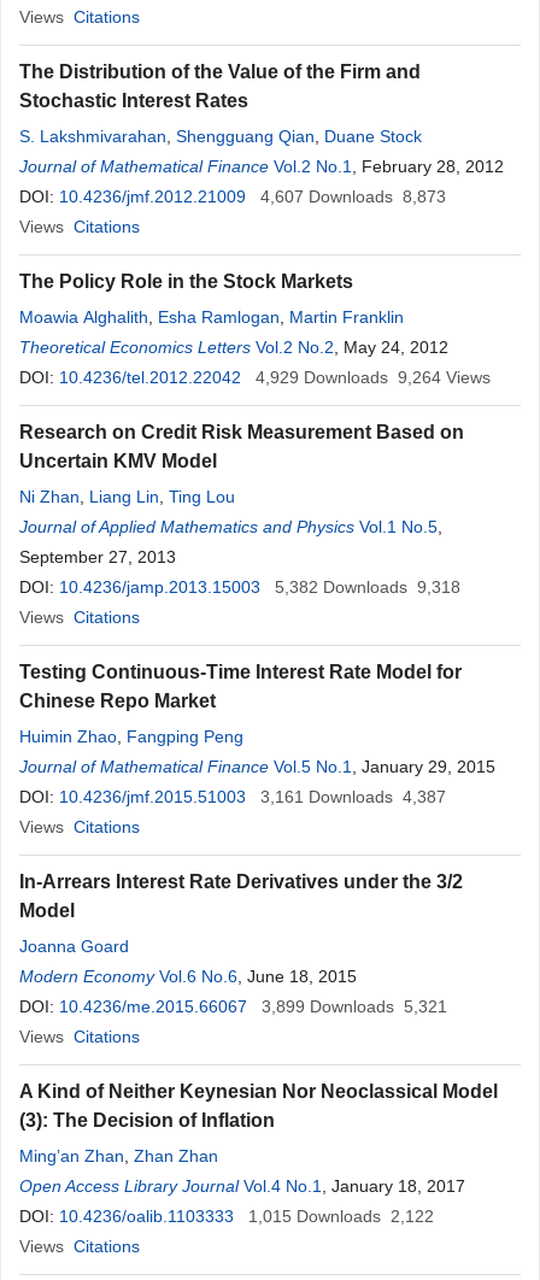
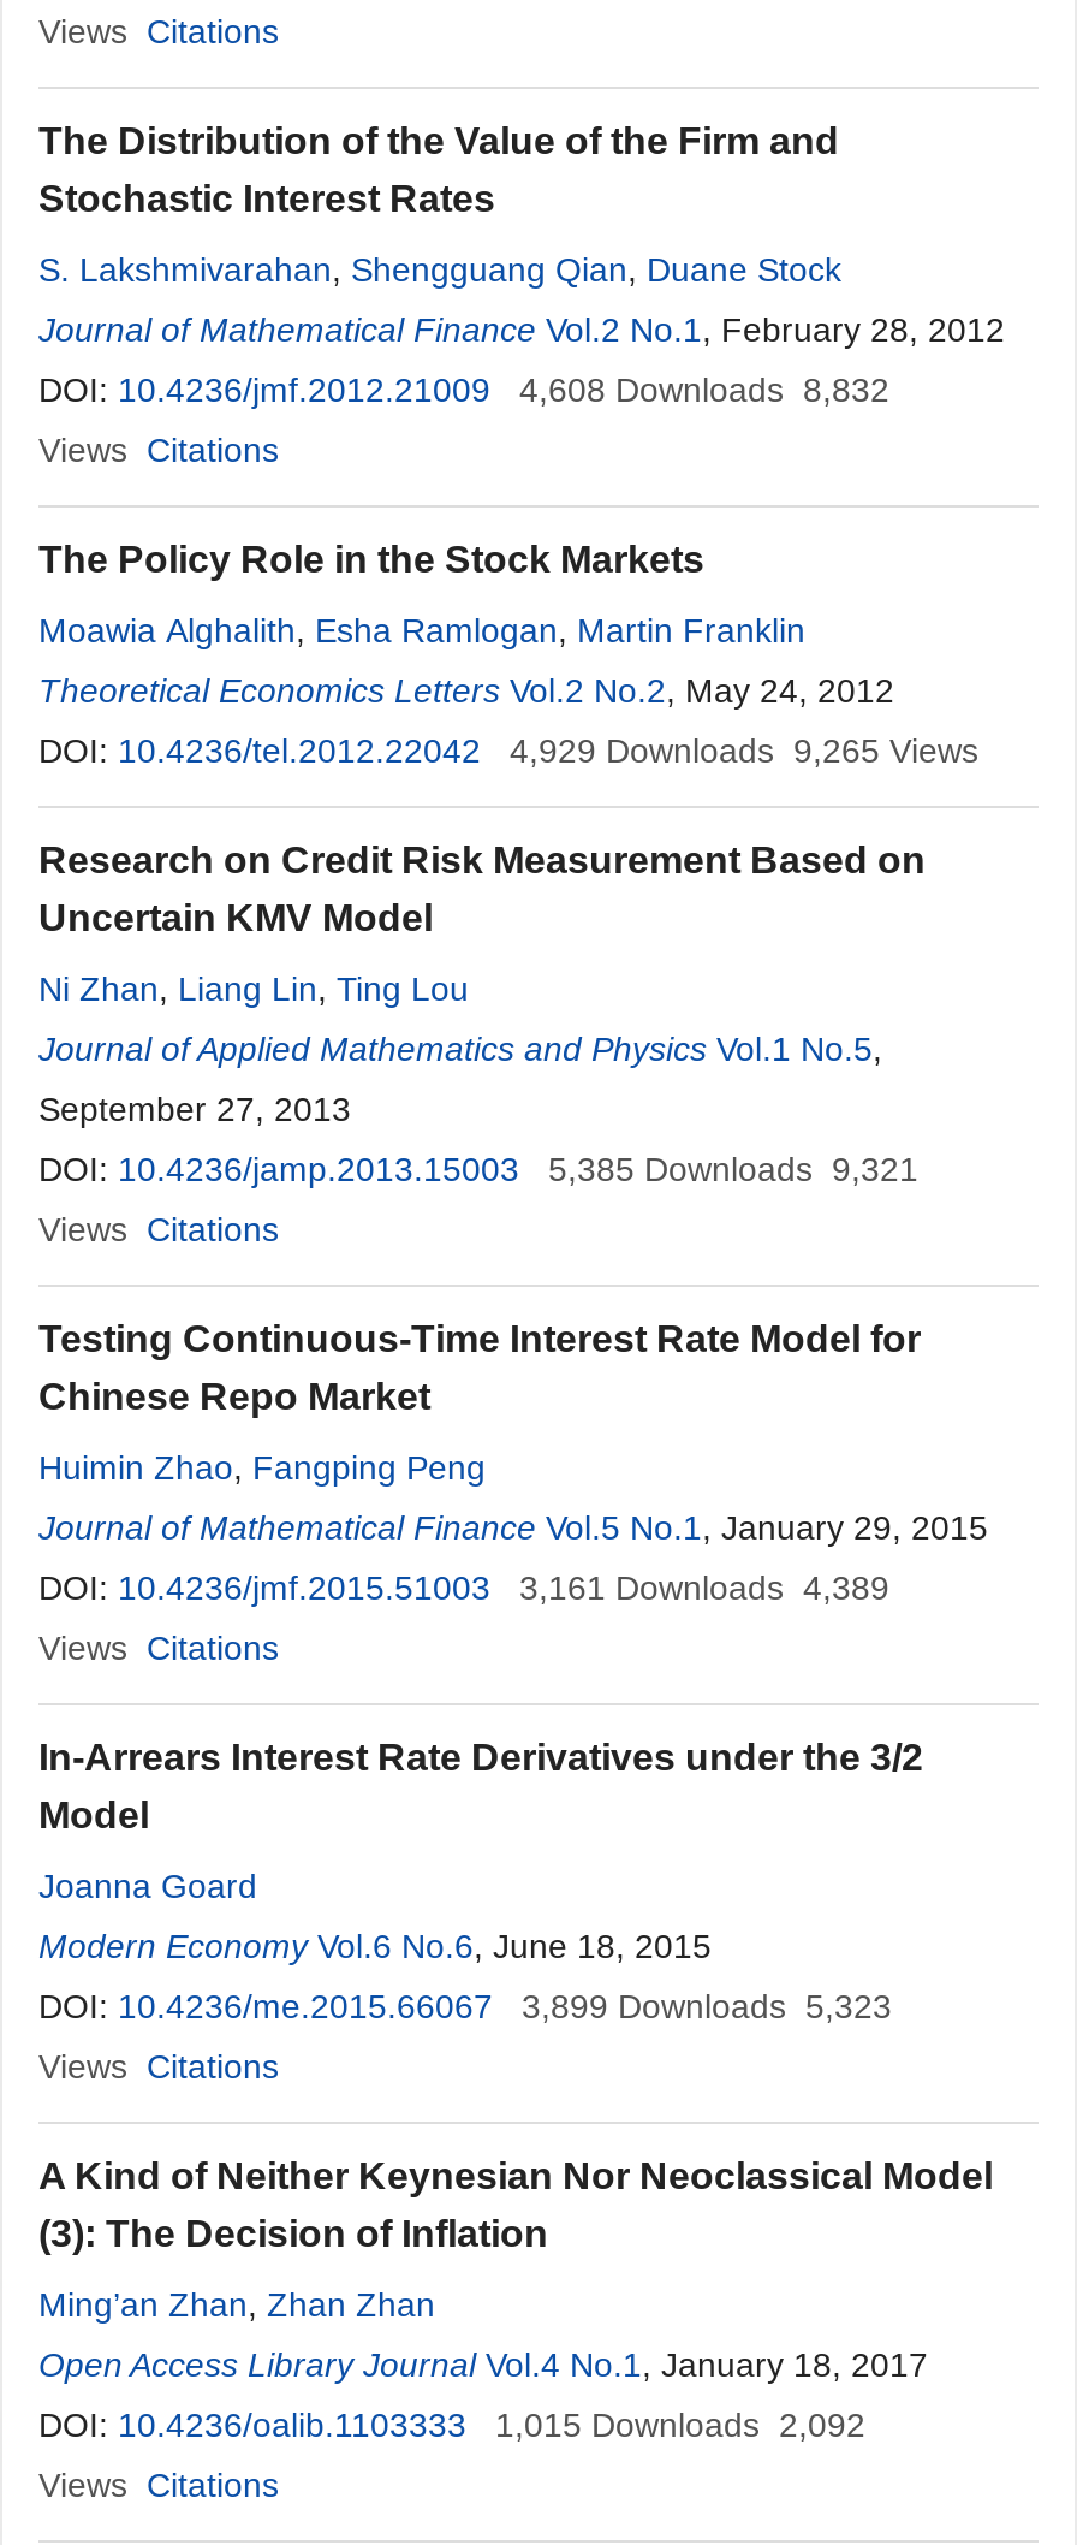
[19,187,446,206] DOI: 10.4236/jmf.2012.21009 4,607 Downloads 8,873 -> [38,370,889,409] DOI: 10.4236/jmf.2012.21009 4,608 Downloads 8,832
[256,368,491,387] 4,929 Downloads 9,264 Views -> [510,731,978,770] 4,929 Downloads 9,265 Views
[19,577,460,597] DOI: 10.4236/jamp.2013.15003 5,382 Downloads 9,318 -> [38,1150,918,1188] DOI: 10.4236/jamp.2013.15003 5,385 Downloads 9,321
[19,787,446,806] DOI: 10.4236/jmf.2015.51003 3,161 Downloads 4,387 -> [38,1568,889,1607] DOI: 10.4236/jmf.2015.51003 3,161 Downloads 4,389
[19,997,447,1016] DOI: 10.4236/me.2015.66067 3,899 Downloads 5,321 -> [38,1987,892,2025] DOI: 10.4236/me.2015.66067 3,899 Downloads 5,323
[19,1206,434,1226] DOI: 10.4236/oalib.1103333 1,015 Downloads 2,122 -> [38,2405,865,2444] DOI: 10.4236/oalib.1103333 1,015 Downloads 2,092

